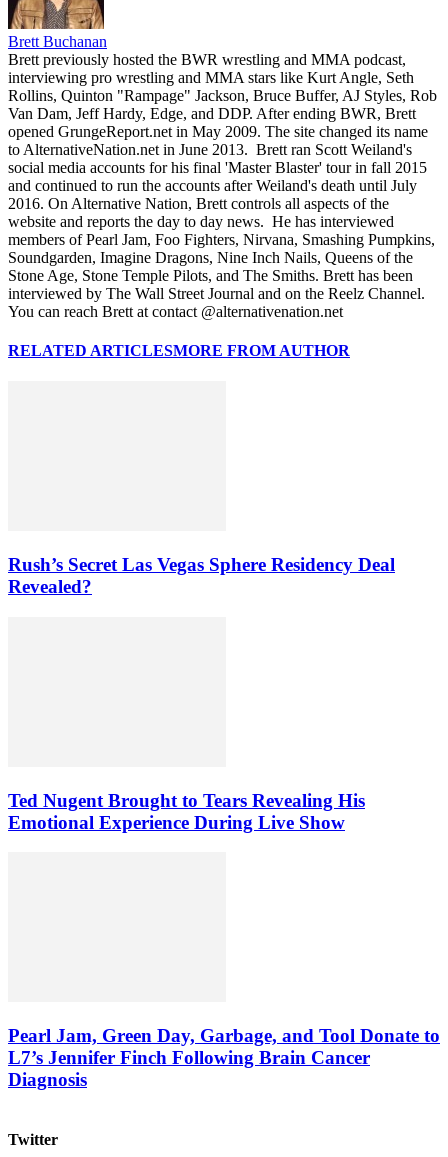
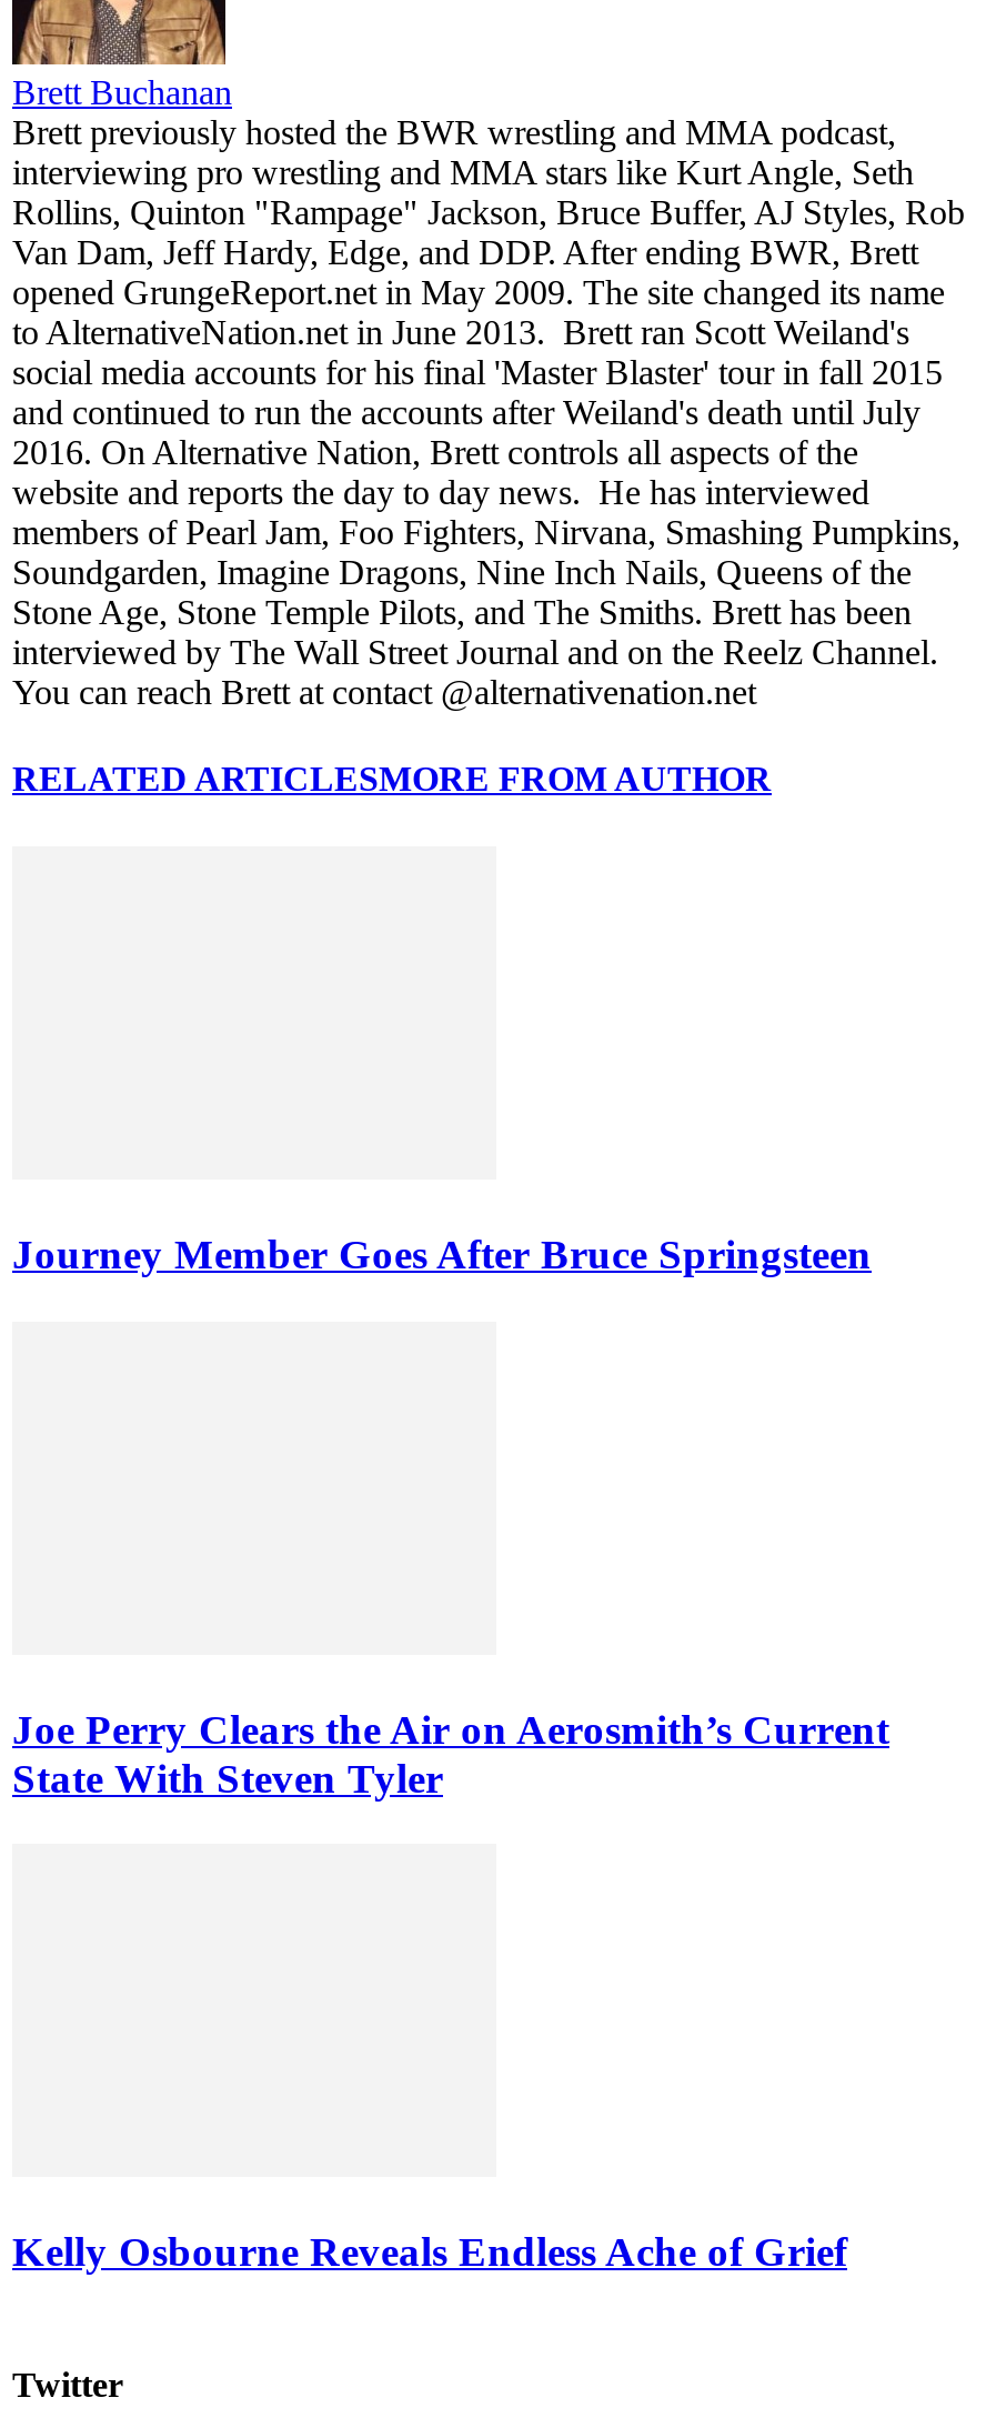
[8,554,395,597] Rush’s Secret Las Vegas Sphere Residency Deal | Revealed? -> [12,1231,872,1278] Journey Member Goes After Bruce Springsteen
[8,789,365,832] Ted Nugent Brought to Tears Revealing His | Emotional Experience During Live Show -> [12,1705,889,1800] Joe Perry Clears the Air on Aerosmith’s Current | State With Steven Tyler
[8,1025,440,1090] Pearl Jam, Green Day, Garbage, and Tool Donate to | L7’s Jennifer Finch Following Brain Cancer | Diagnosis -> [12,2228,847,2274] Kelly Osbourne Reveals Endless Ache of Grief

